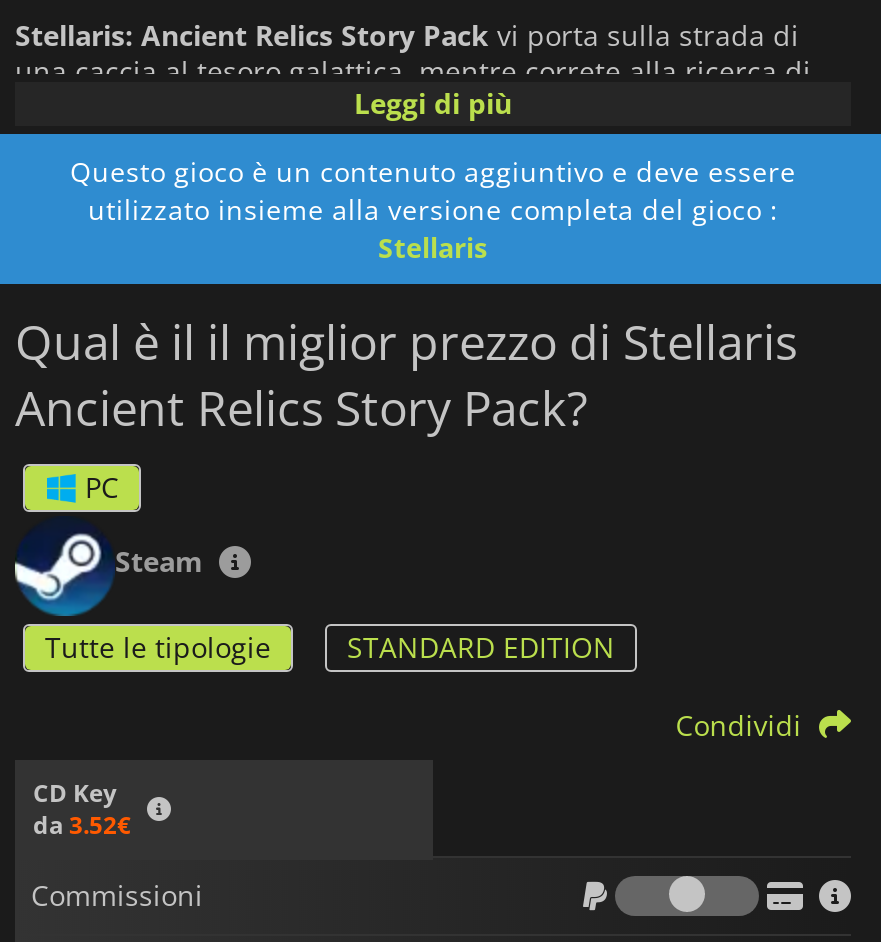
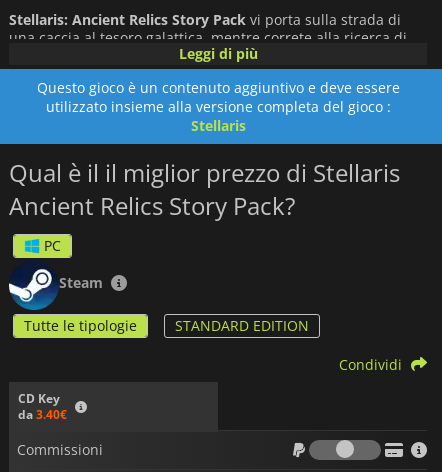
[33,807,131,841] da 3.52€ -> [18,406,67,423] da 3.40€

